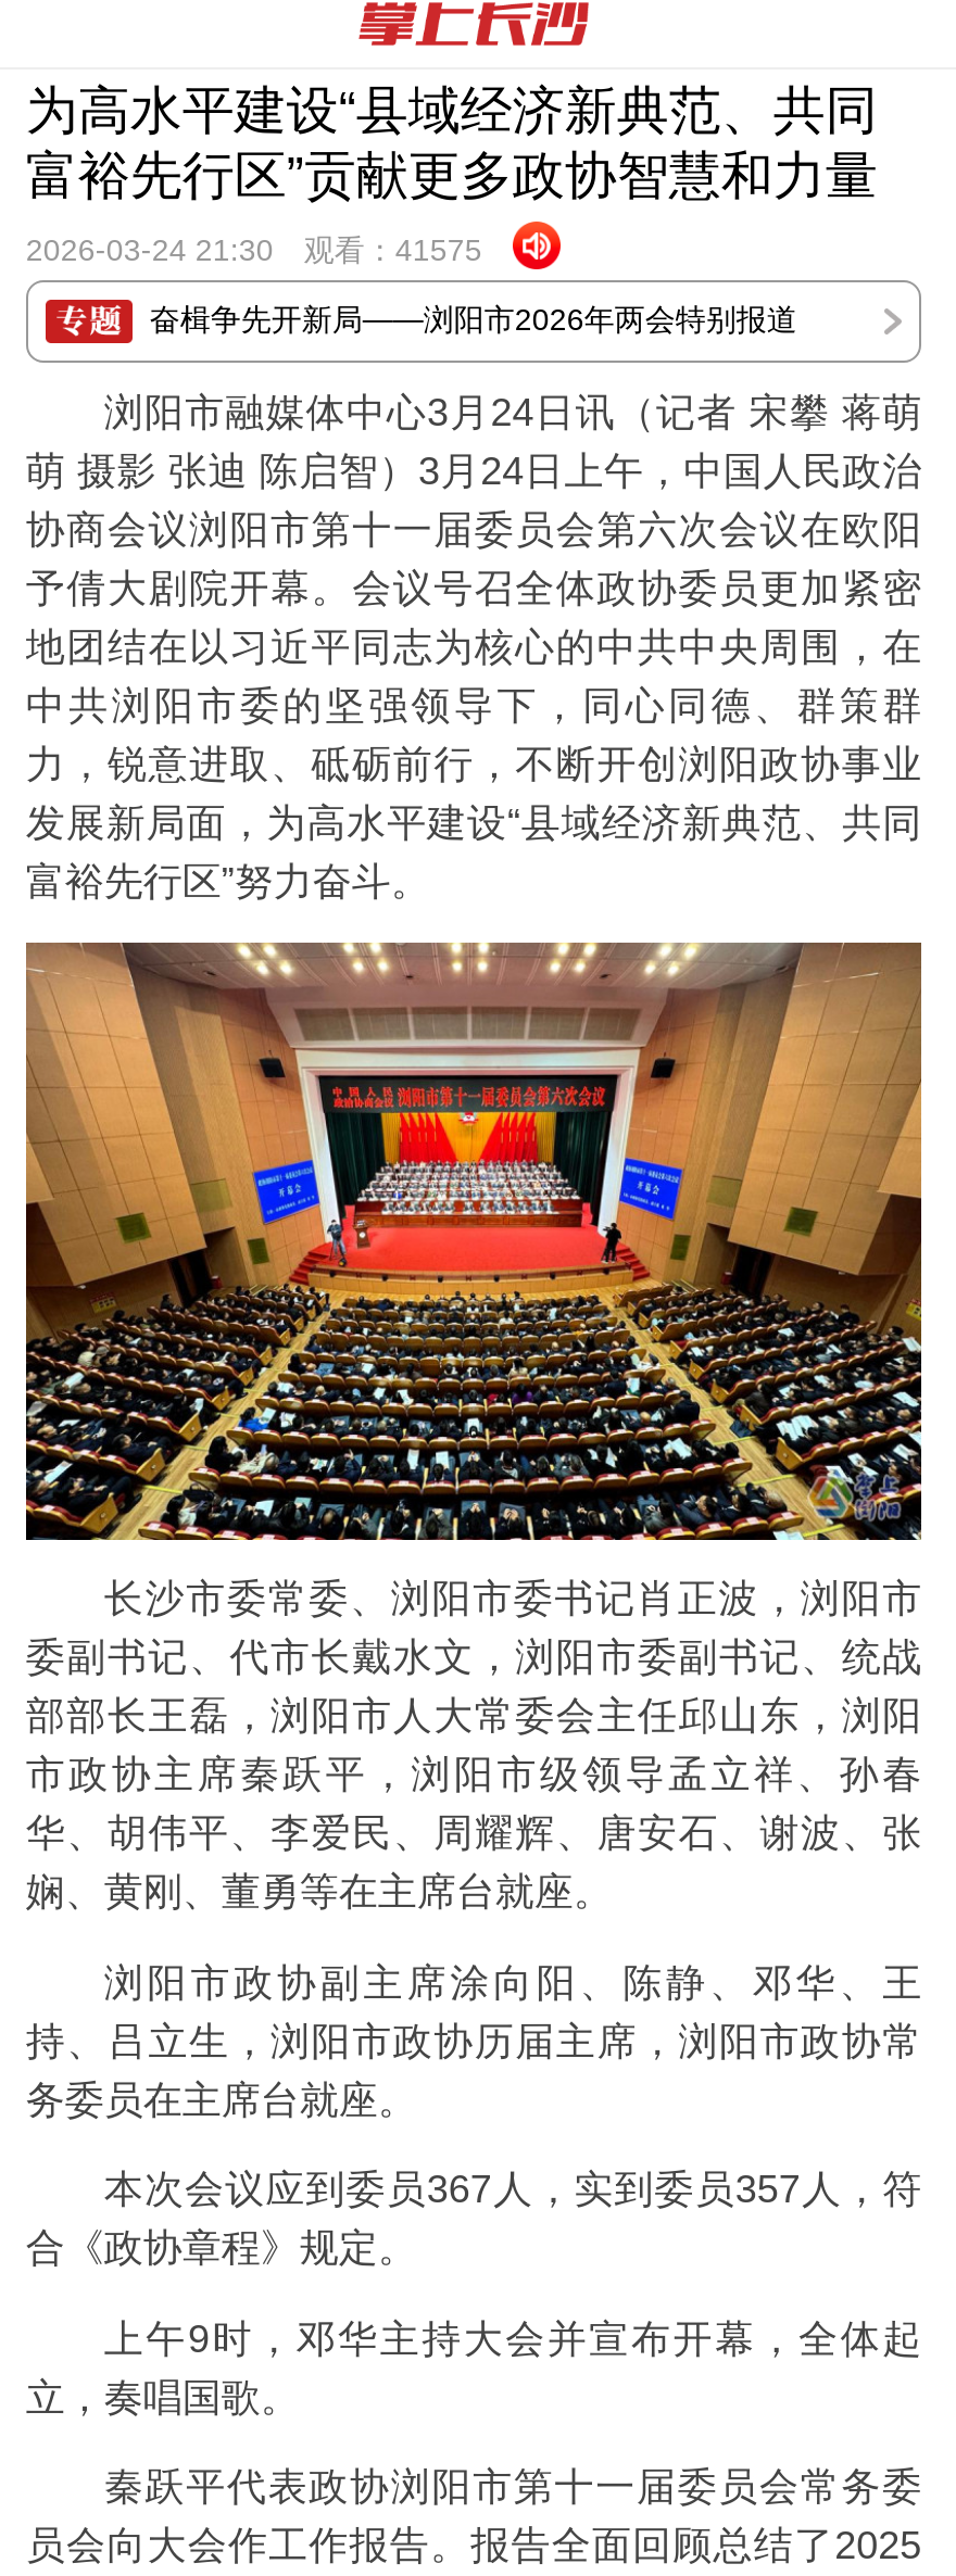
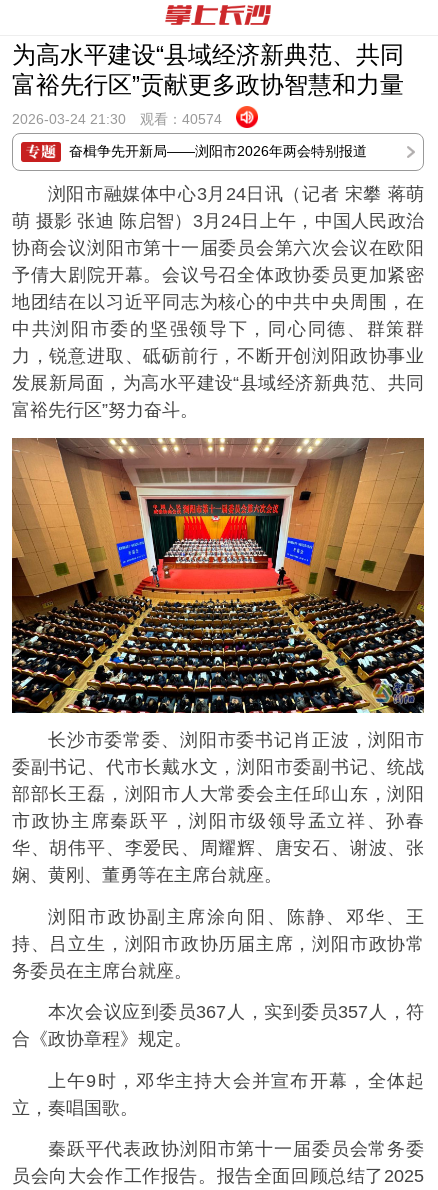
[26,232,482,267] 2026-03-24 21:30 观看：41575 -> [12,111,222,127] 2026-03-24 21:30 观看：40574

